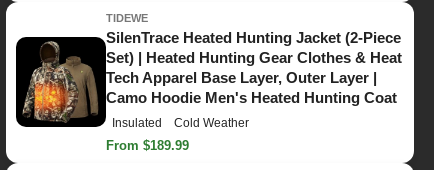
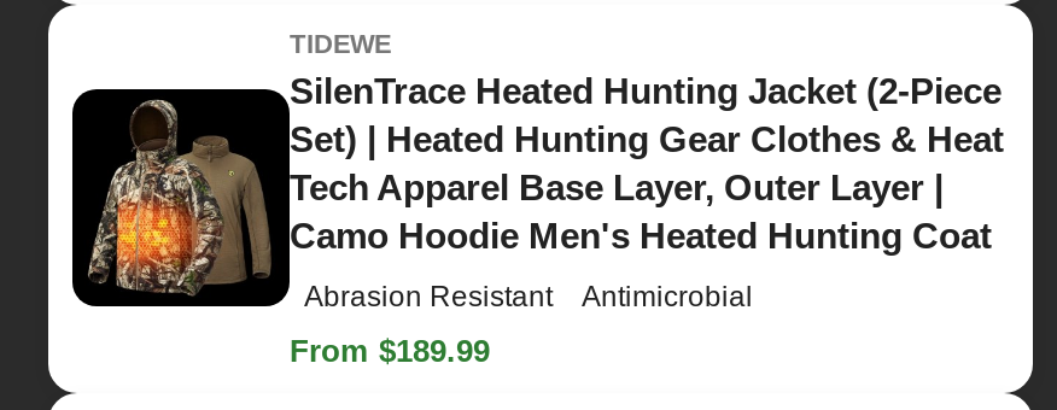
[112,116,249,130] Insulated | Cold Weather -> [304,280,753,313] Abrasion Resistant | Antimicrobial

